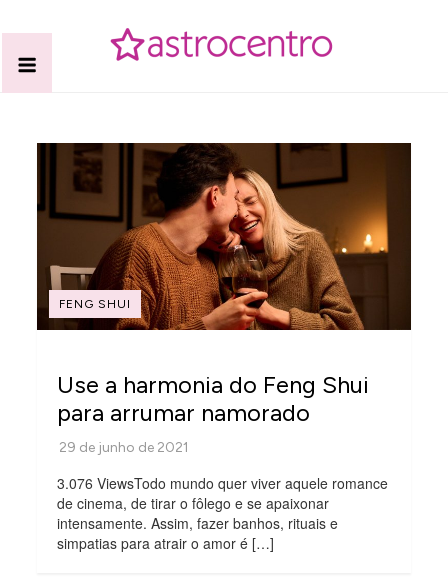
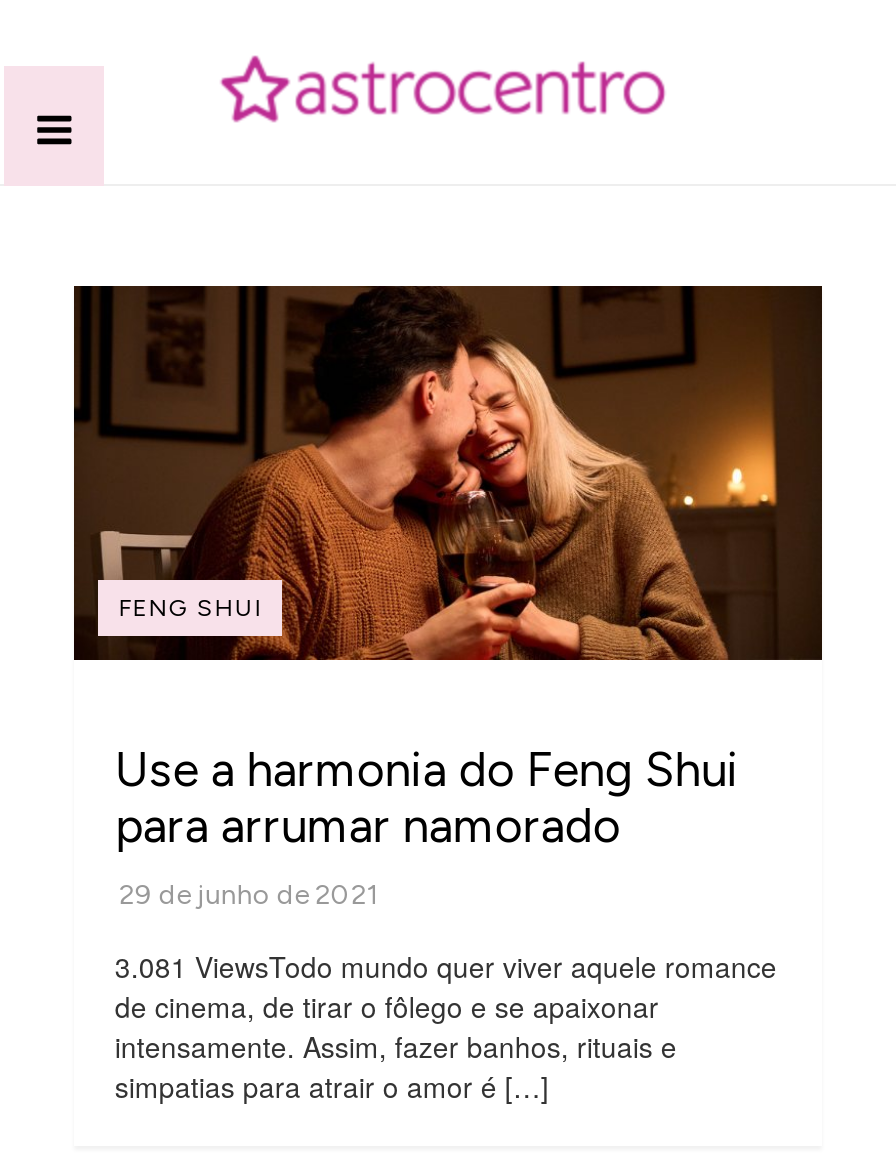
[57,473,388,493] 3.076 ViewsTodo mundo quer viver aquele romance -> [115,945,777,985] 3.081 ViewsTodo mundo quer viver aquele romance

